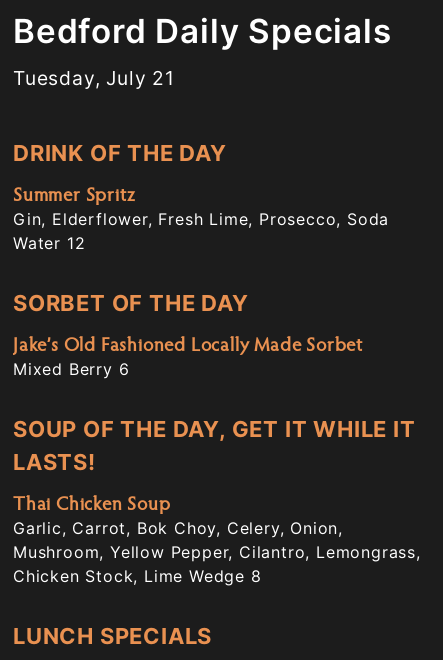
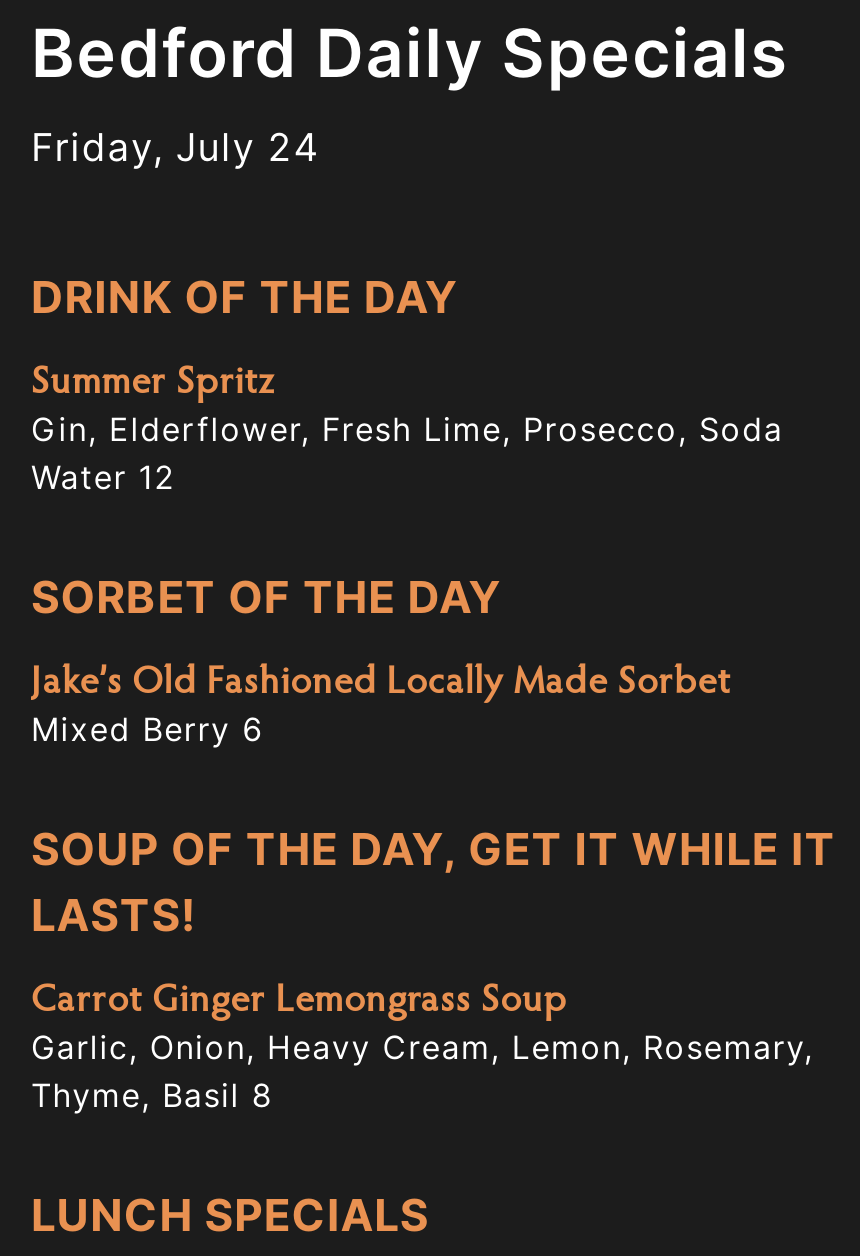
[13,66,175,90] Tuesday, July 21 -> [31,123,319,171] Friday, July 24
[13,496,421,586] Thai Chicken Soup | Garlic, Carrot, Bok Choy, Celery, Onion, | Mushroom, Yellow Pepper, Cilantro, Lemongrass, | Chicken Stock, Lime Wedge 8 -> [31,983,813,1115] Carrot Ginger Lemongrass Soup | Garlic, Onion, Heavy Cream, Lemon, Rosemary, | Thyme, Basil 8

